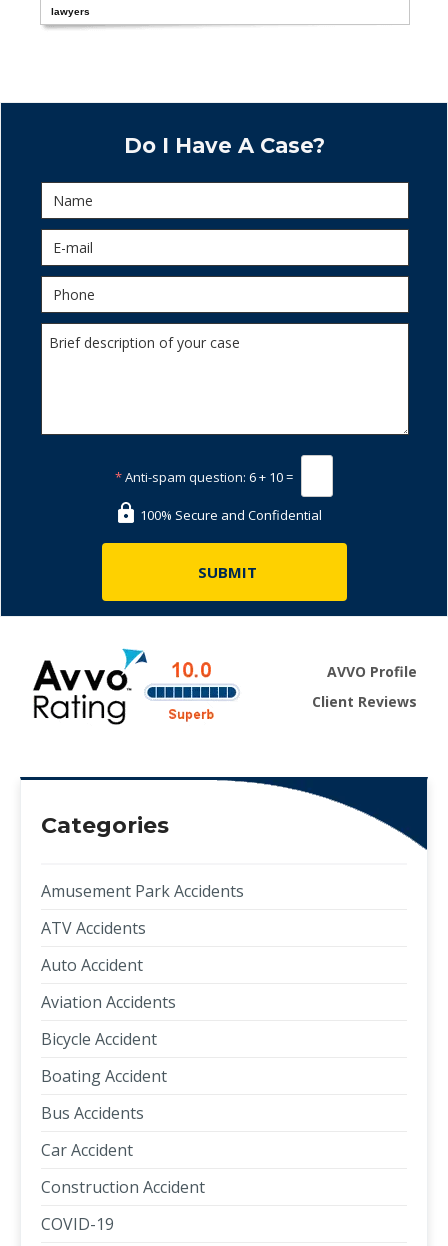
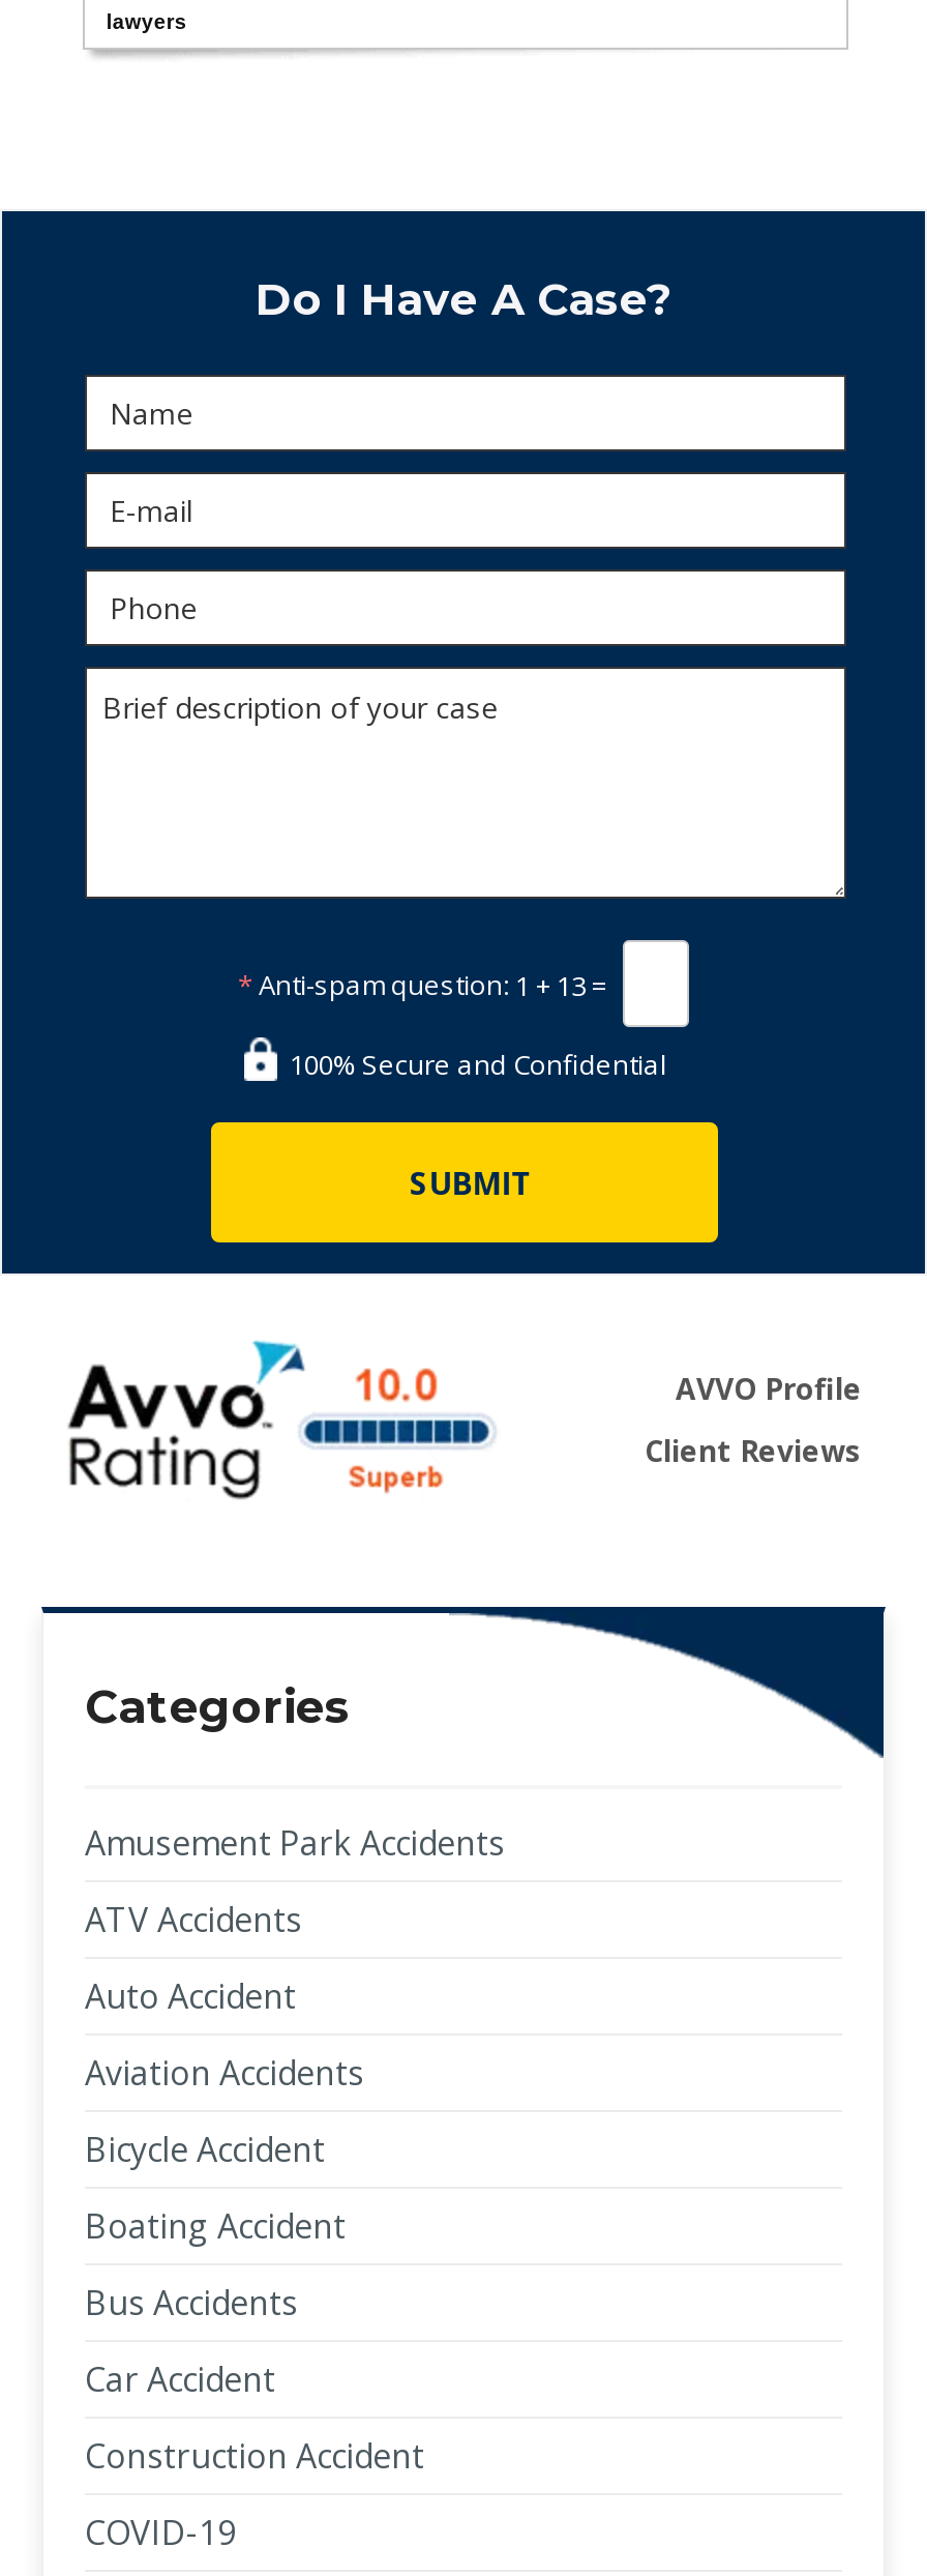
[115,467,296,485] * Anti-spam question: 6 + 10 = -> [238,966,612,1003] * Anti-spam question: 1 + 13 =

